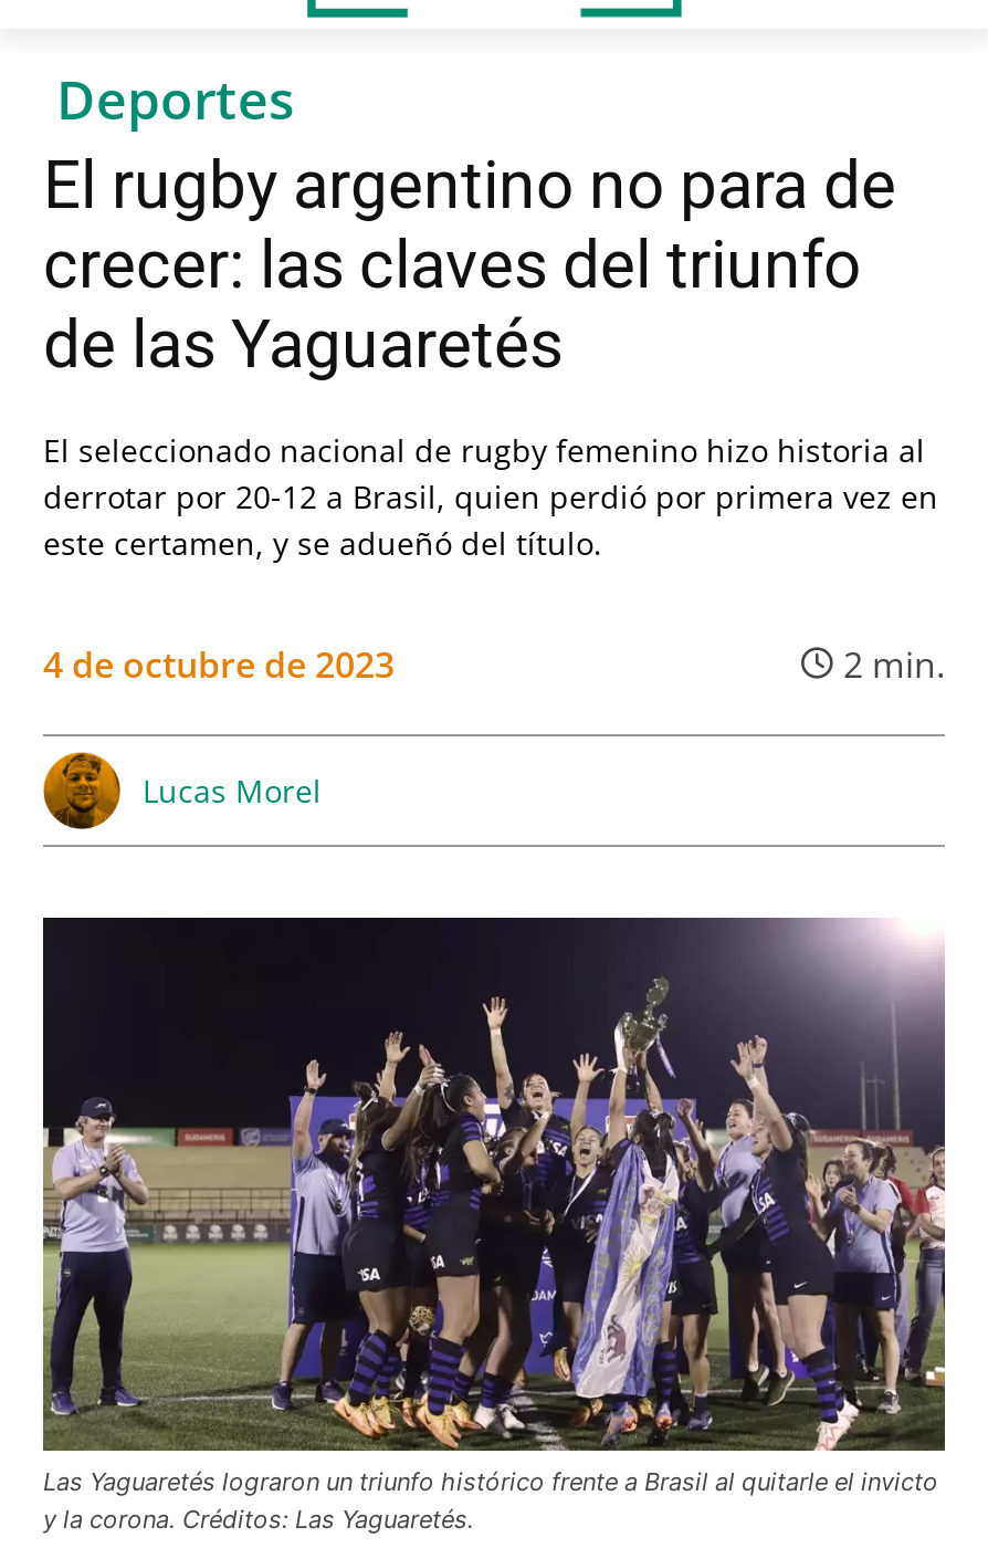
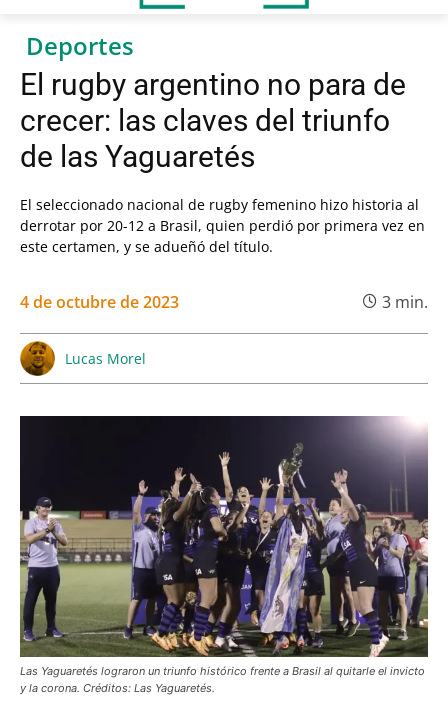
[843,642,945,690] 2 min. -> [382,291,428,313] 3 min.

